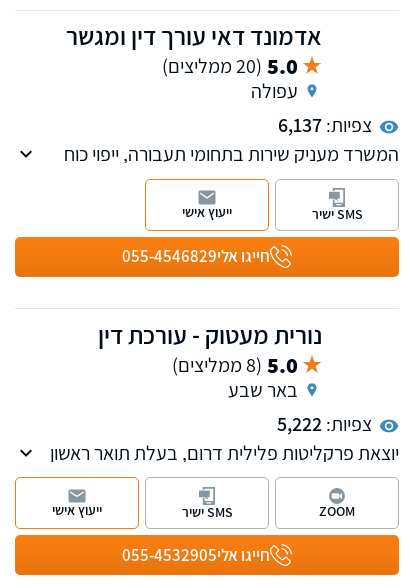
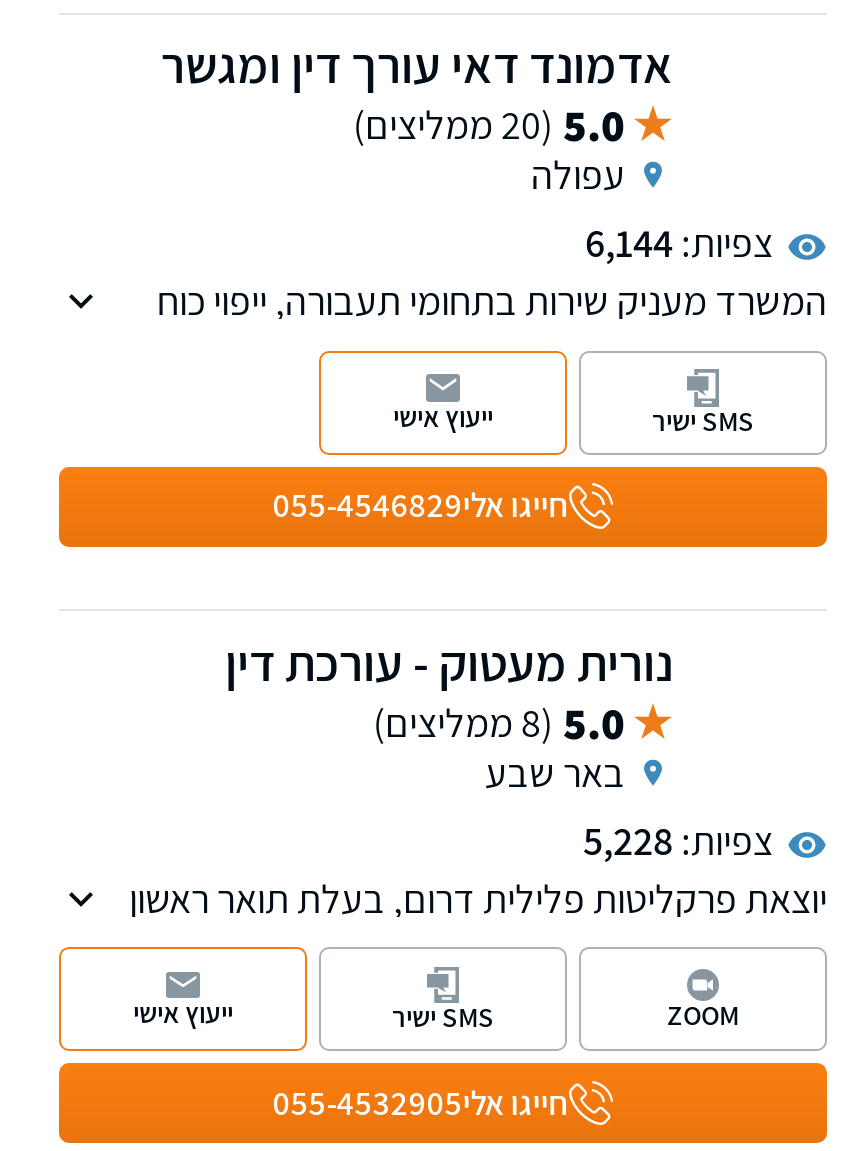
[278,112,372,138] צפיות: 6,137 -> [585,217,773,269] צפיות: 6,144
[277,410,372,436] צפיות: 5,222 -> [583,814,773,866] צפיות: 5,228

